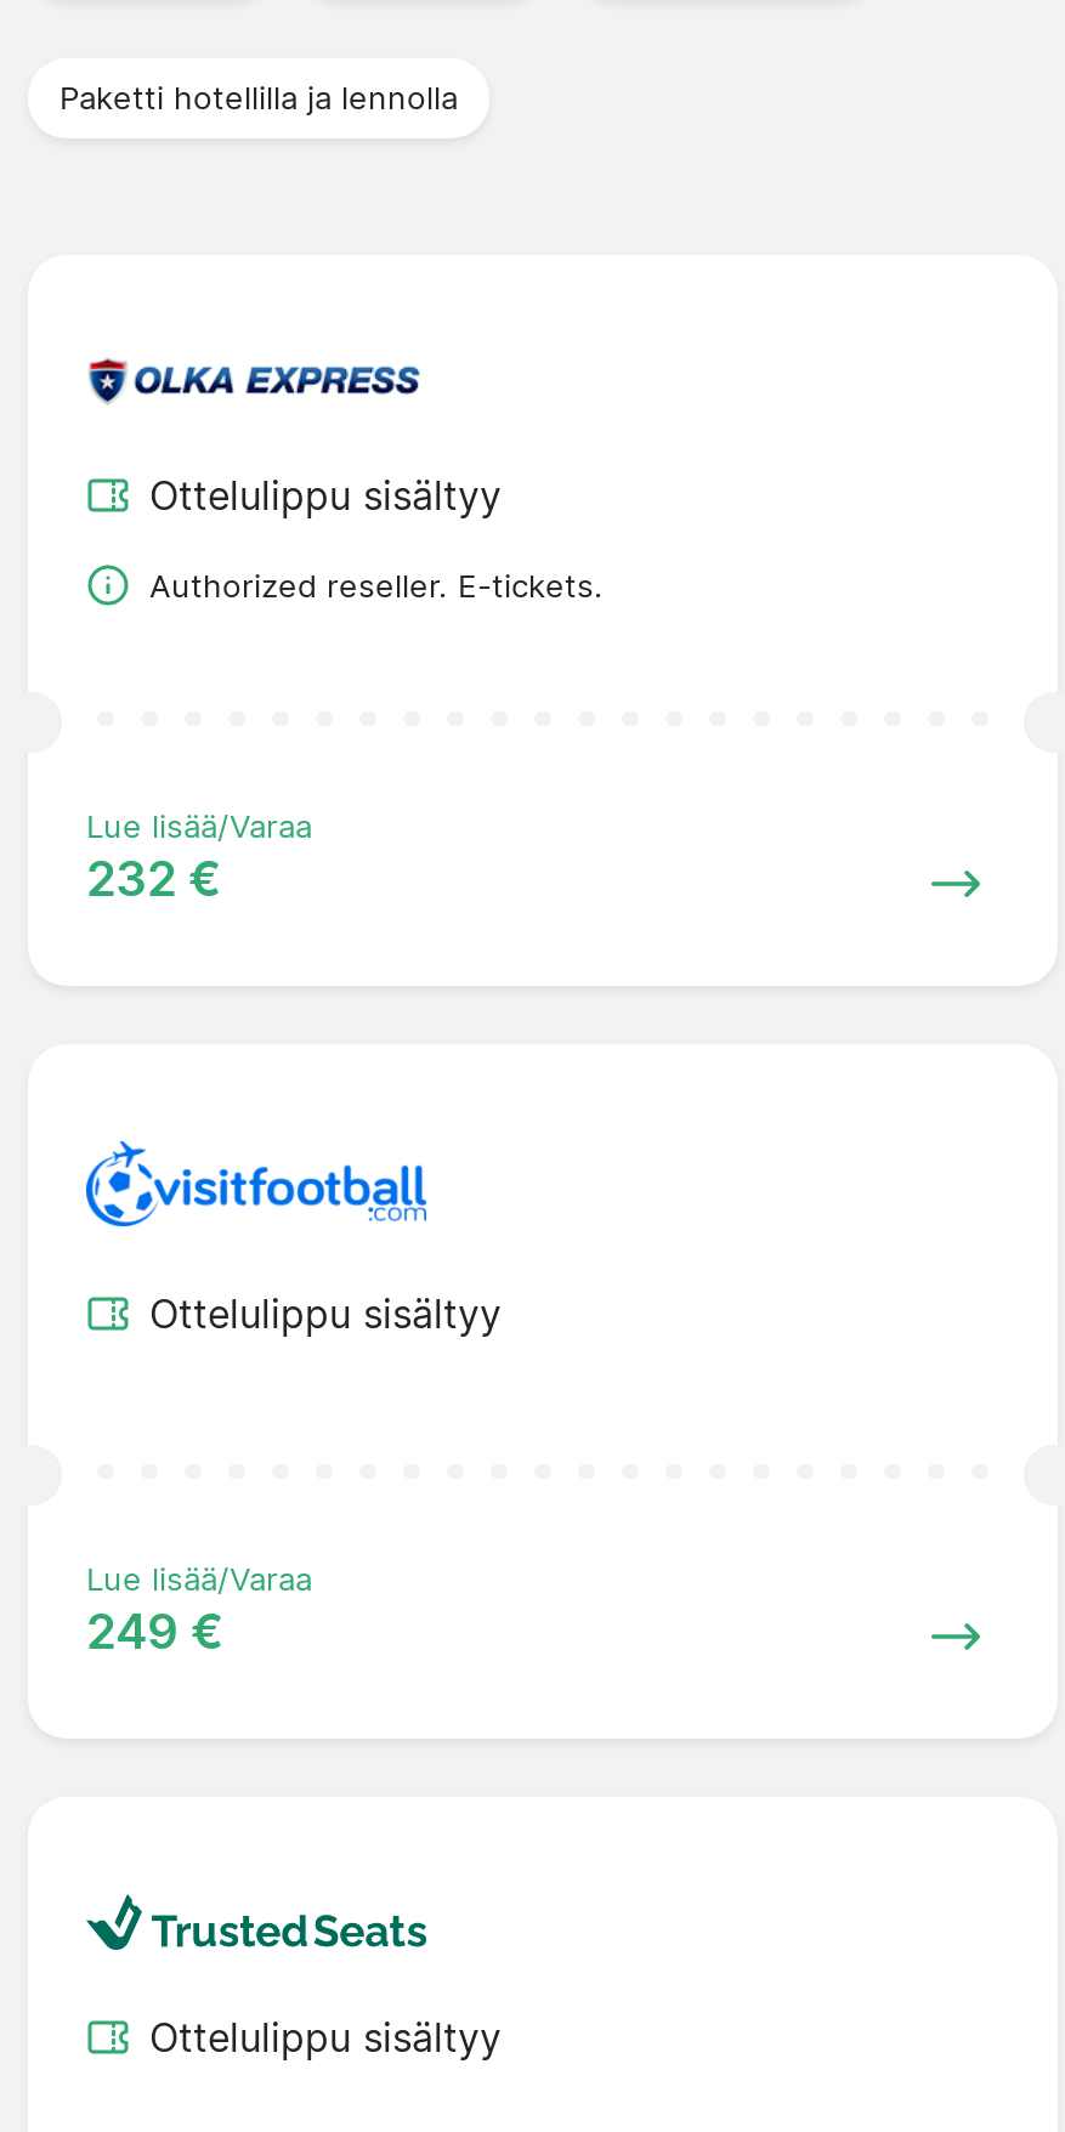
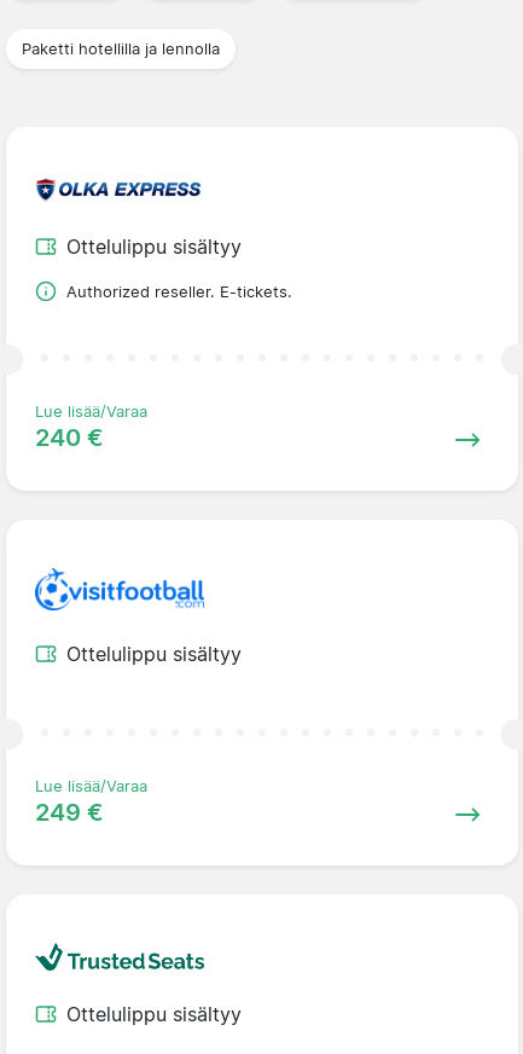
[86,849,222,907] 232 € -> [35,423,104,452] 240 €

